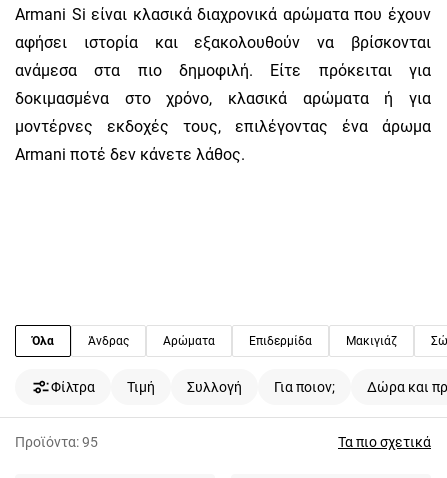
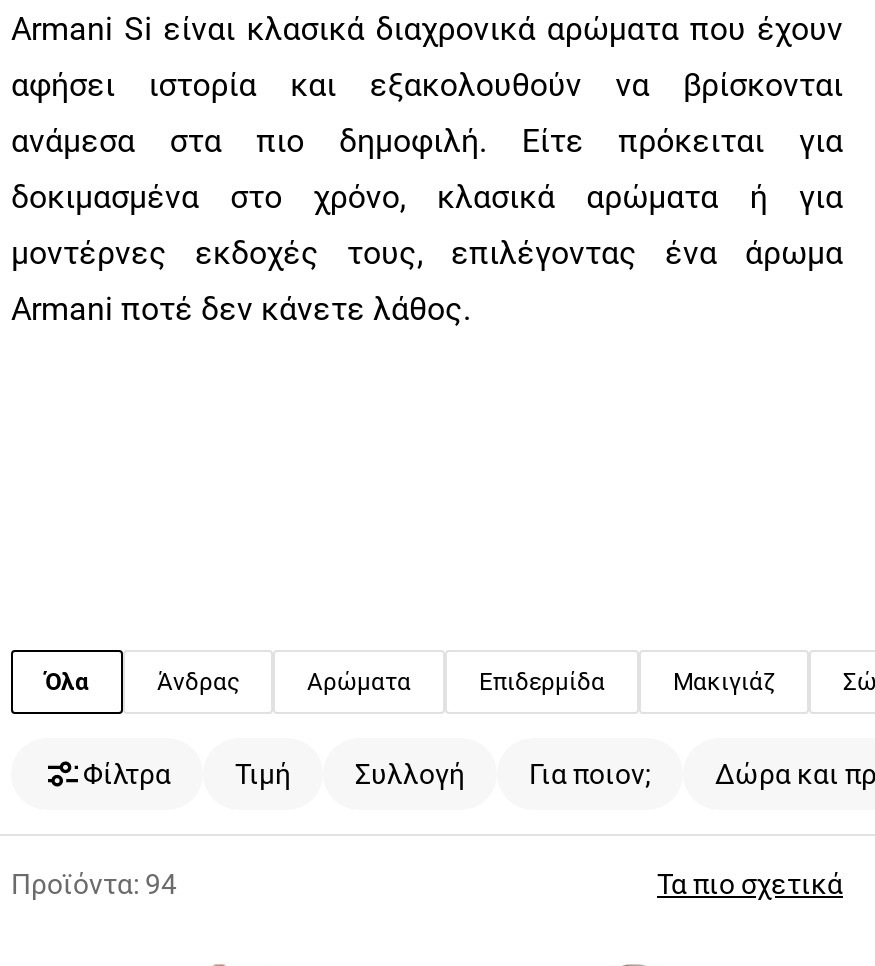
[15,434,98,450] Προϊόντα: 95 -> [11,868,177,900] Προϊόντα: 94

